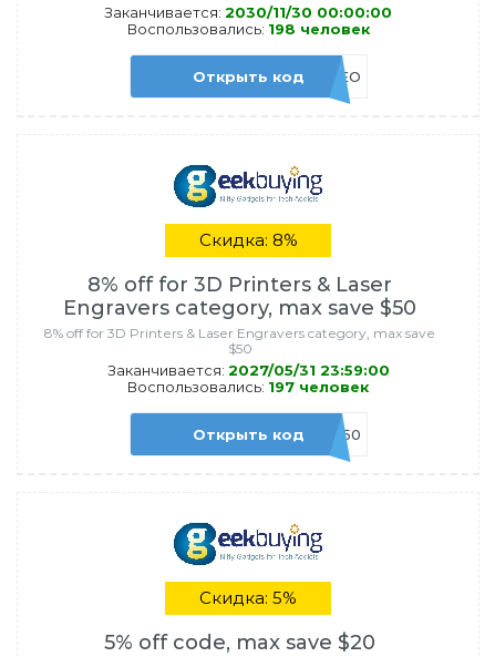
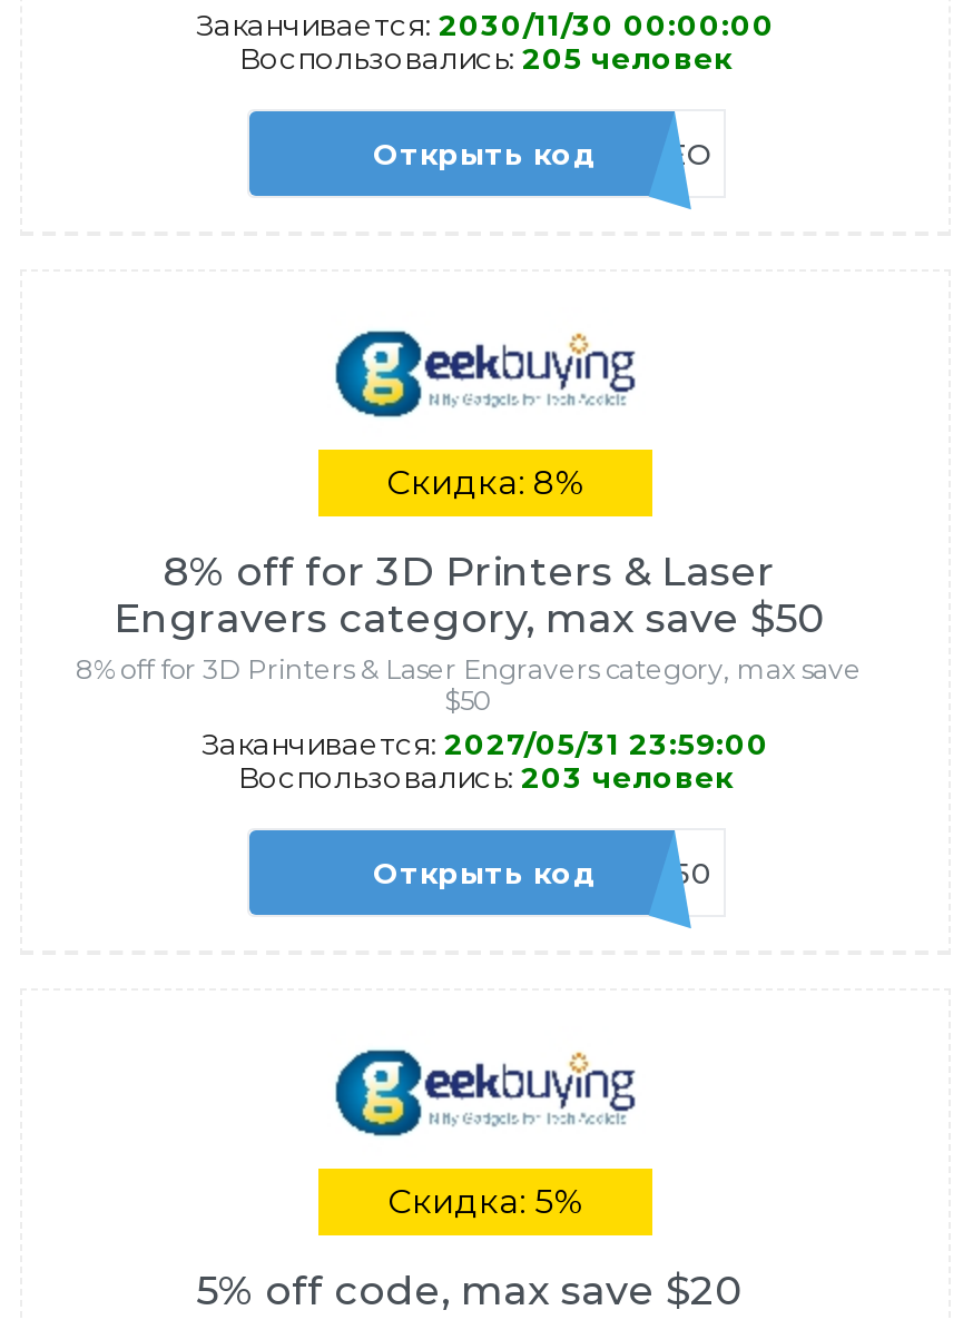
[127,20,369,38] Воспользовались: 198 человек -> [239,40,731,76] Воспользовались: 205 человек
[127,378,369,396] Воспользовались: 197 человек -> [238,759,733,795] Воспользовались: 203 человек

